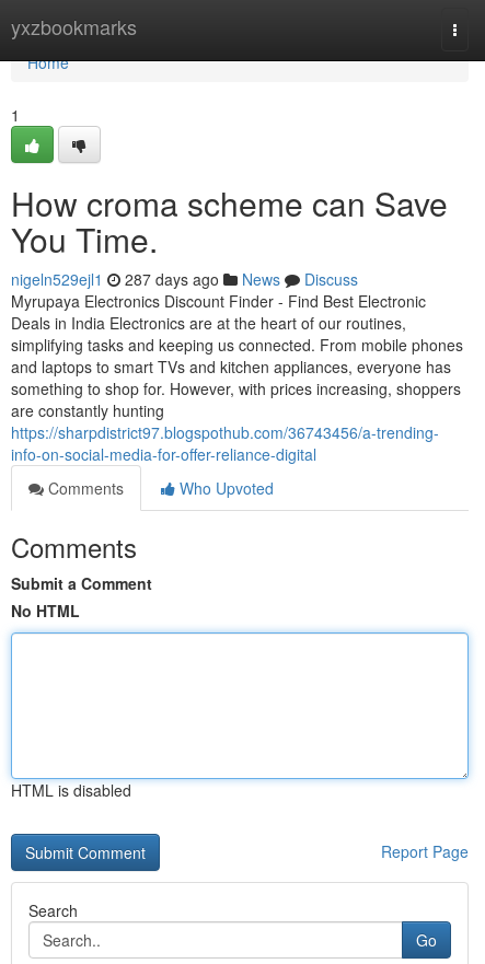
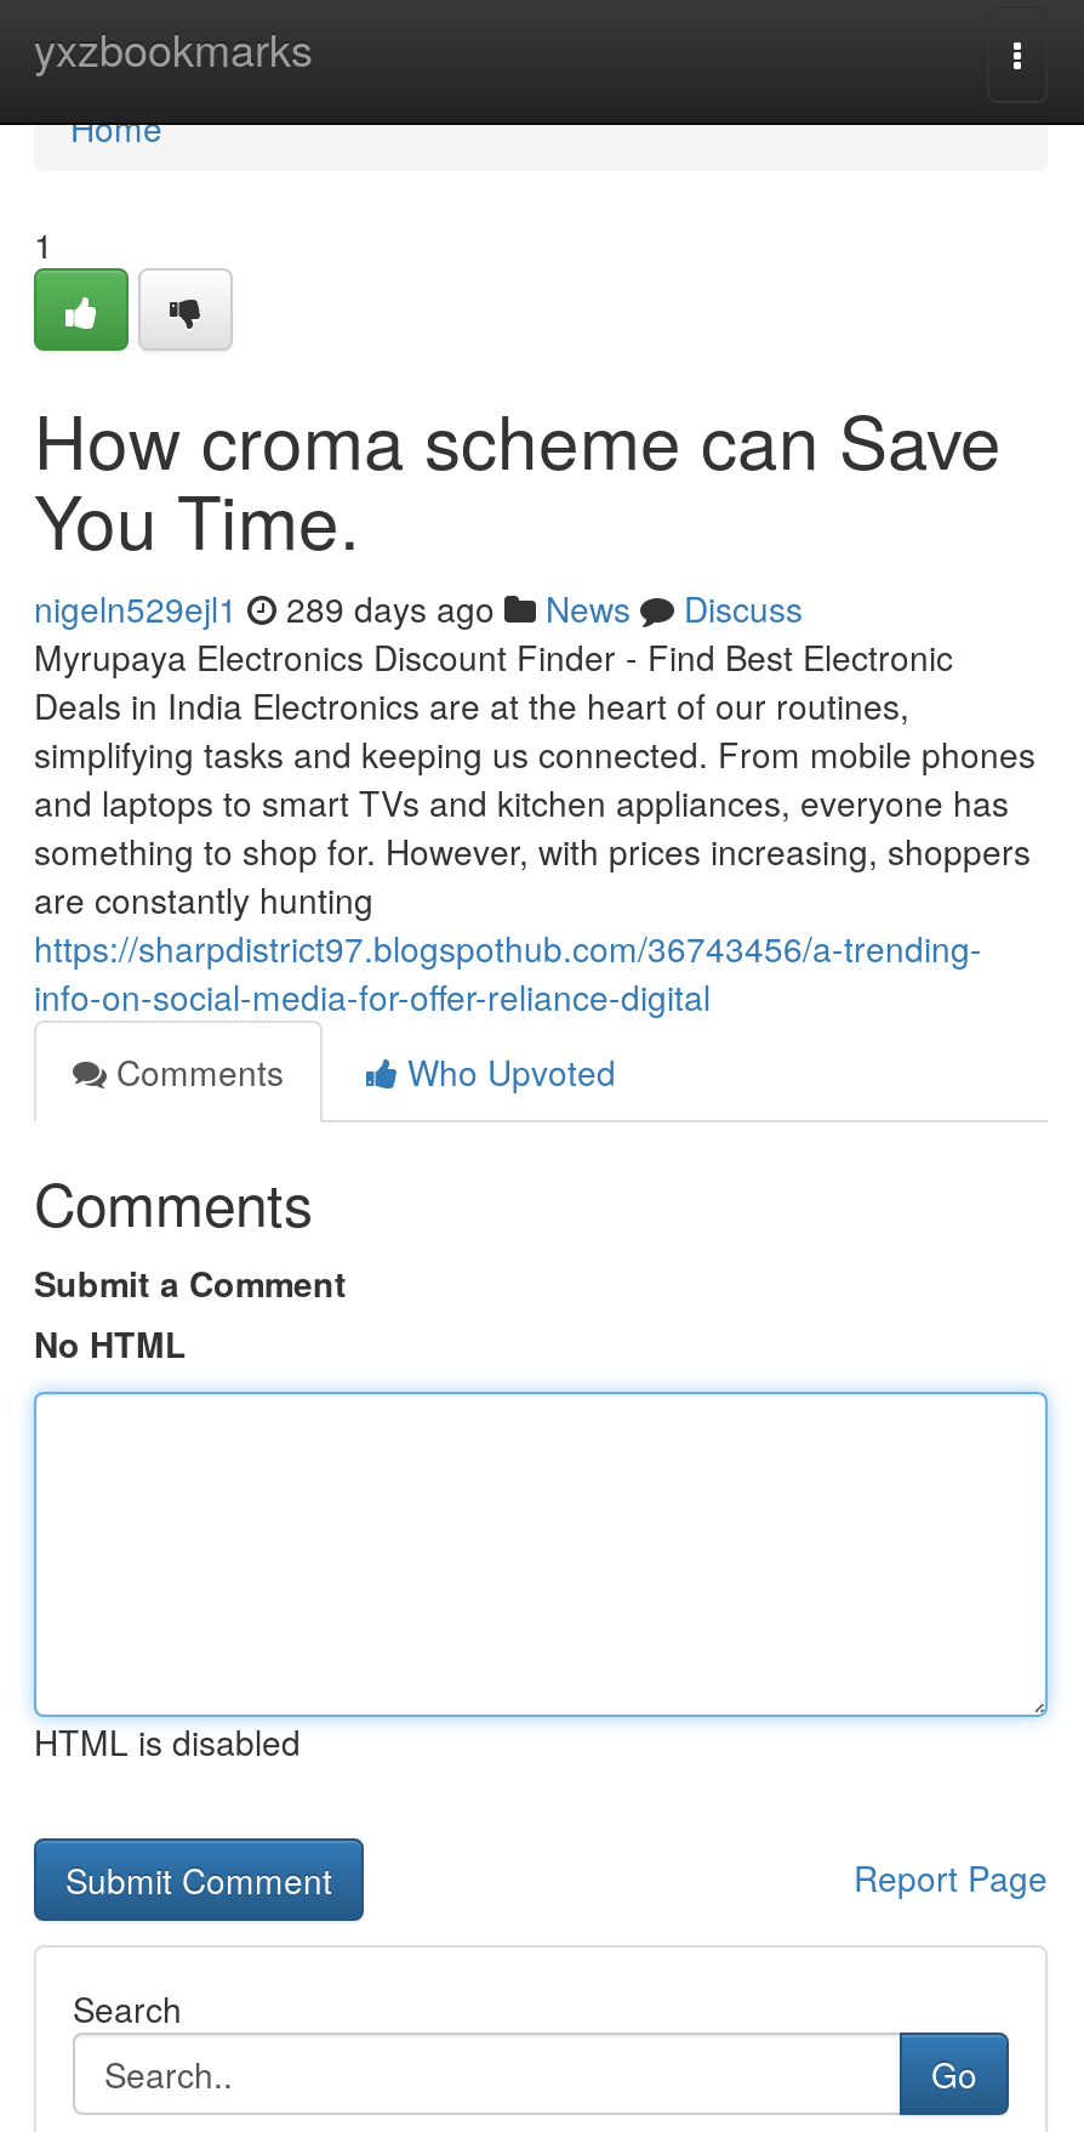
[11,268,358,290] nigeln529ejl1 287 days ago News Discuss -> [34,584,803,632] nigeln529ejl1 289 days ago News Discuss

